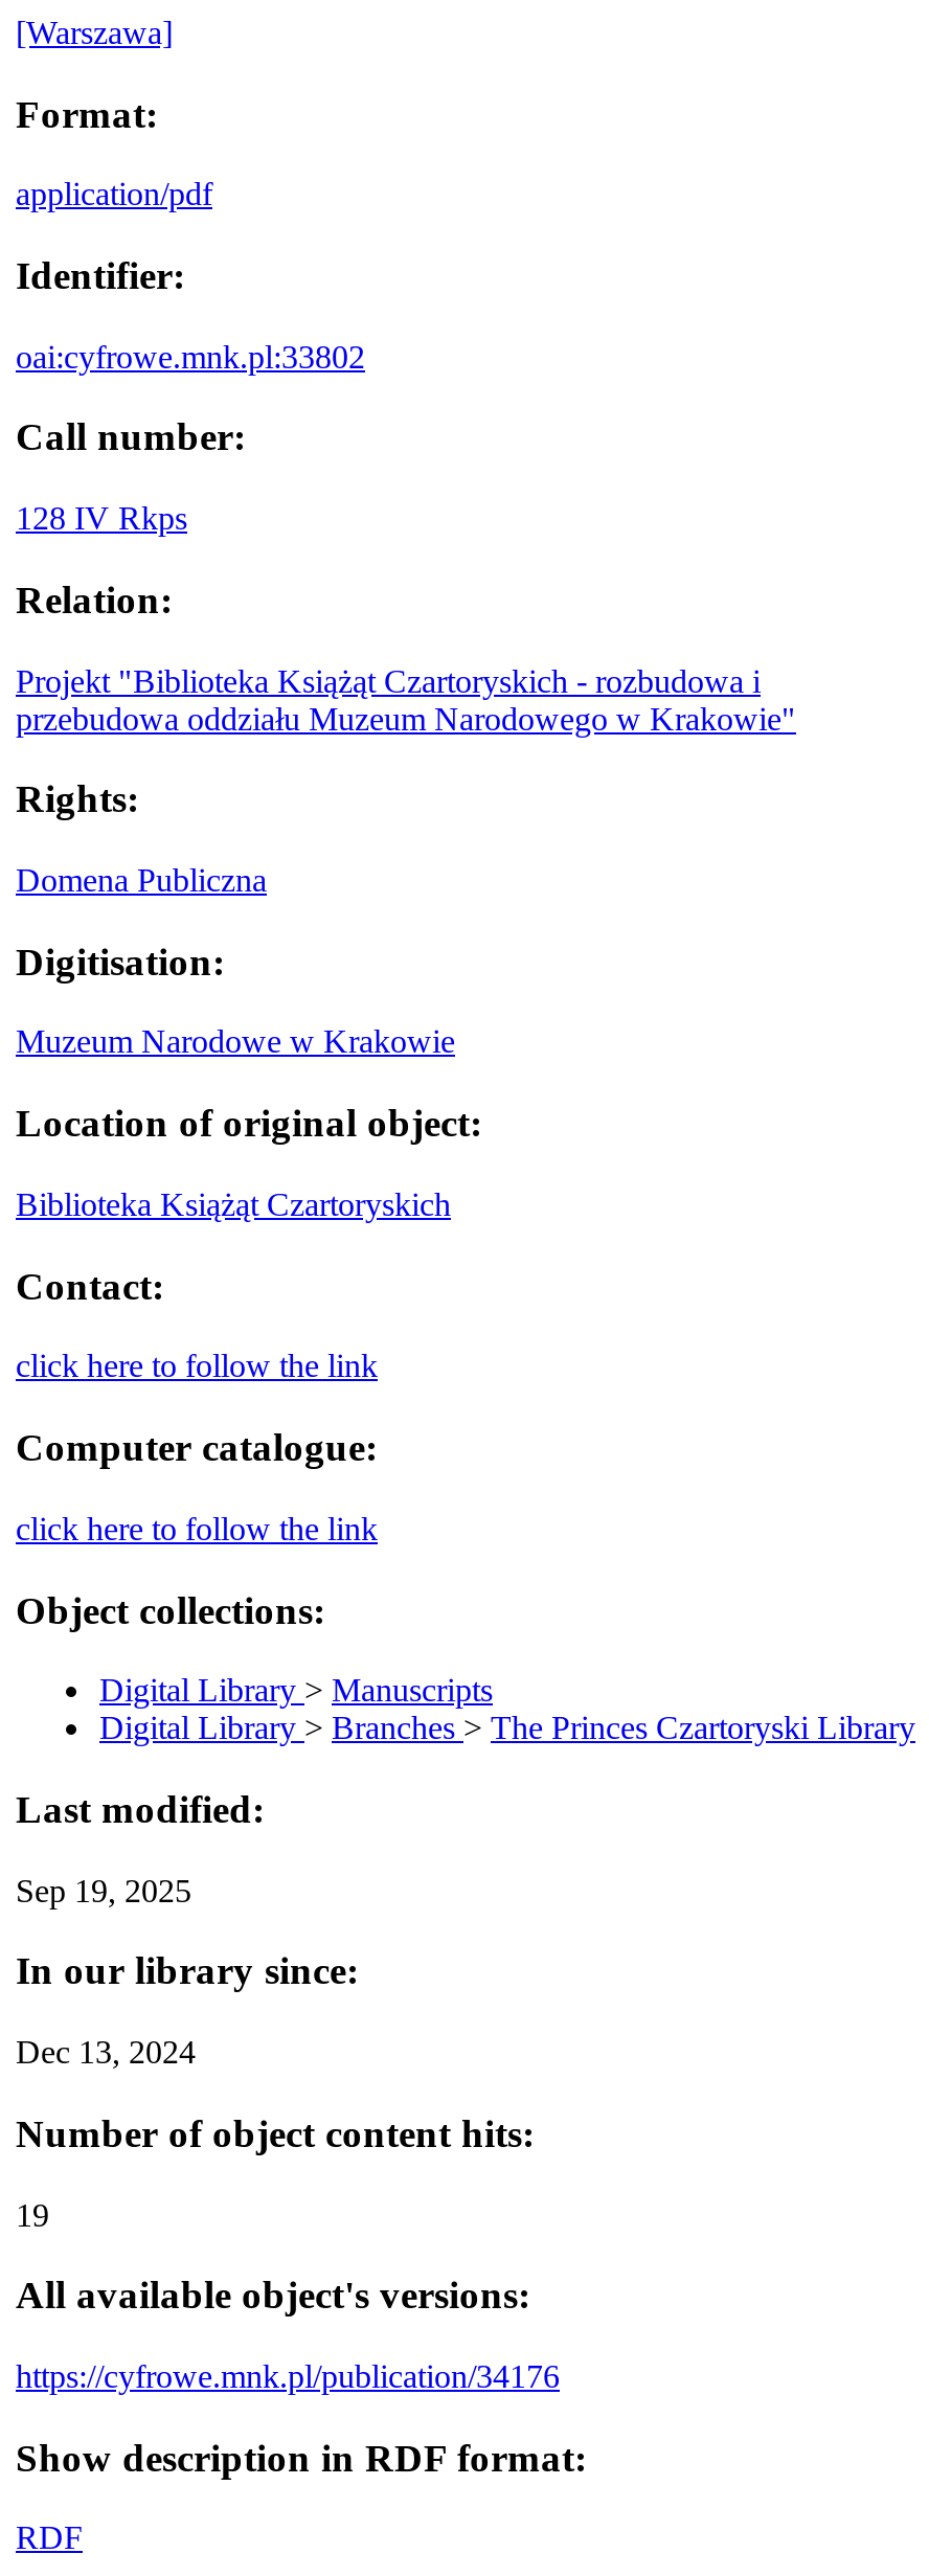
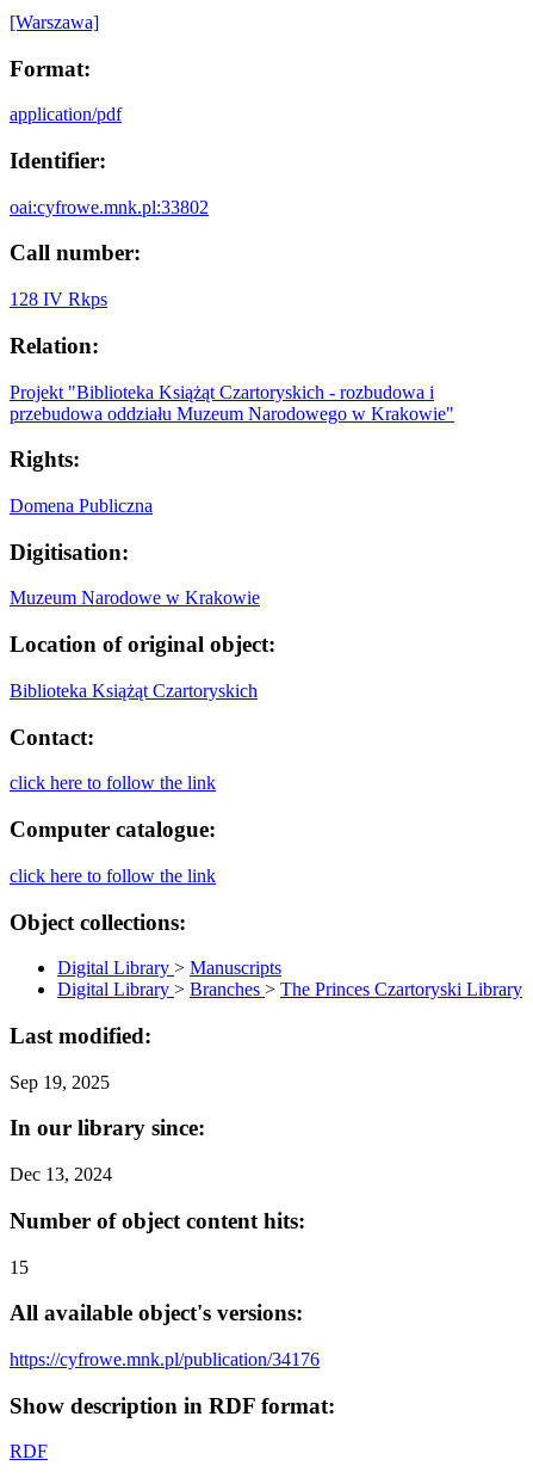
[16,2196,49,2232] 19 -> [10,1257,29,1277] 15

